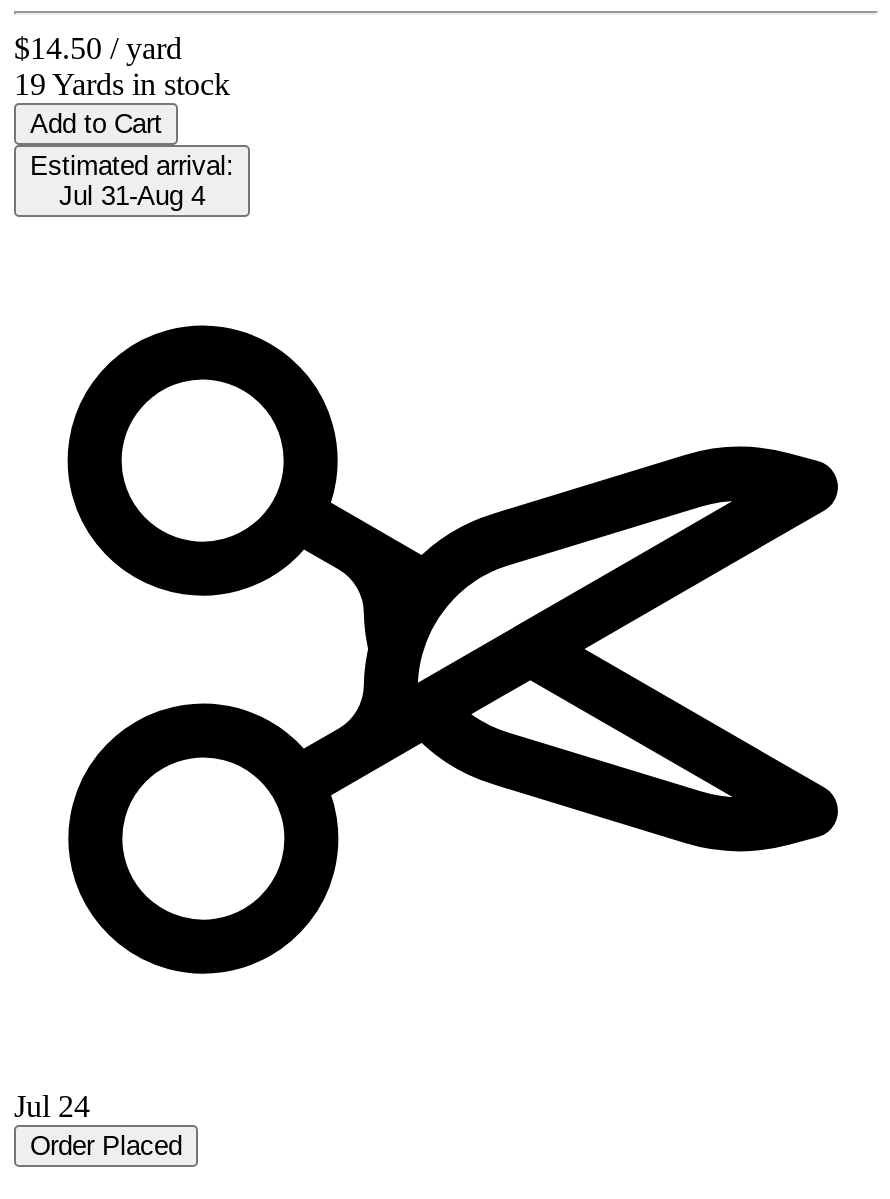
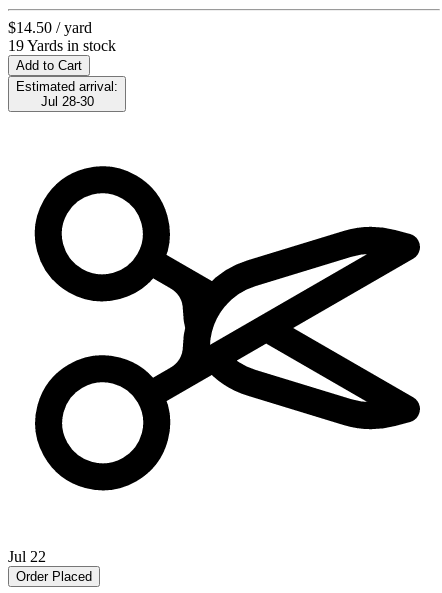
[59,181,205,211] Jul 31-Aug 4 -> [40,94,93,109] Jul 28-30
[14,1089,90,1123] Jul 24 -> [8,548,46,565] Jul 22

